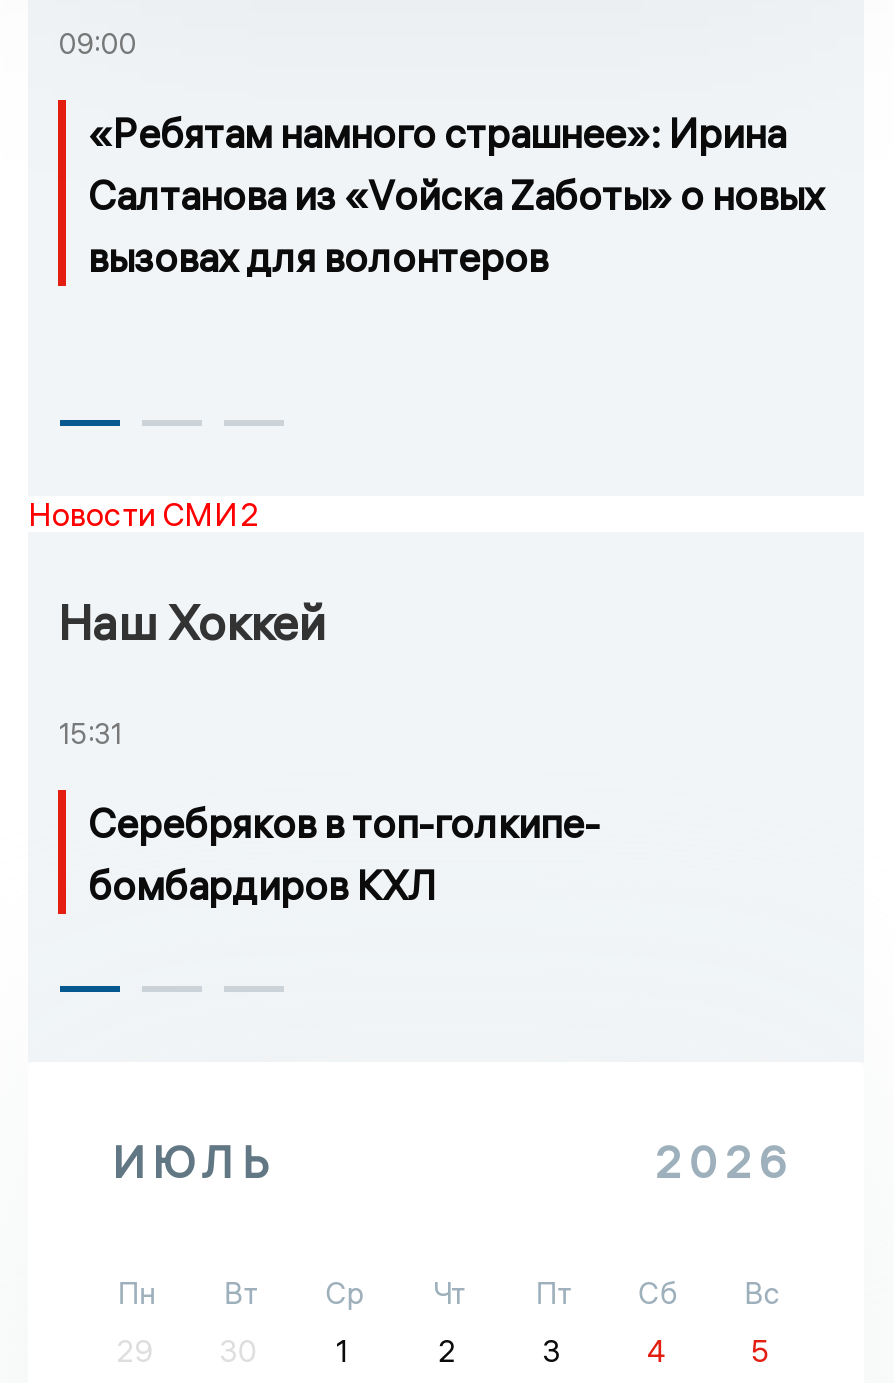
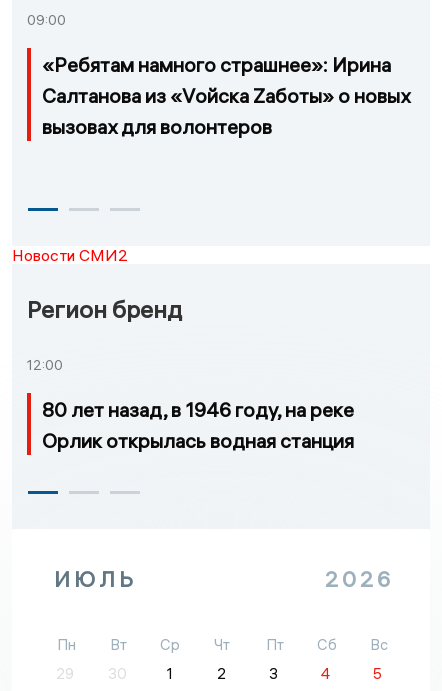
[58,592,326,652] Наш Хоккей -> [27,294,182,324] Регион бренд
[58,716,122,752] 15:31 -> [27,356,63,374] 12:00
[88,798,600,910] Серебряков в топ-голкипе- | бомбардиров КХЛ -> [42,397,354,453] 80 лет назад, в 1946 году, на реке | Орлик открылась водная станция

